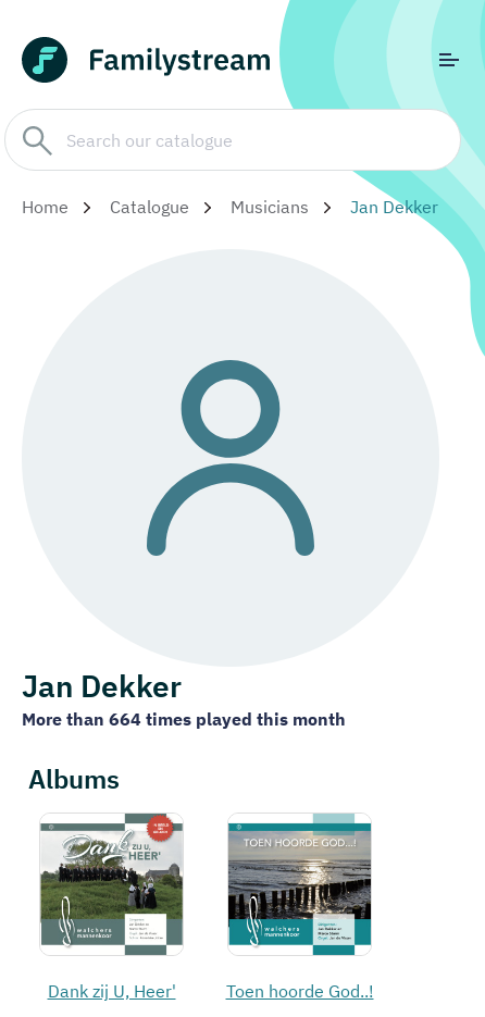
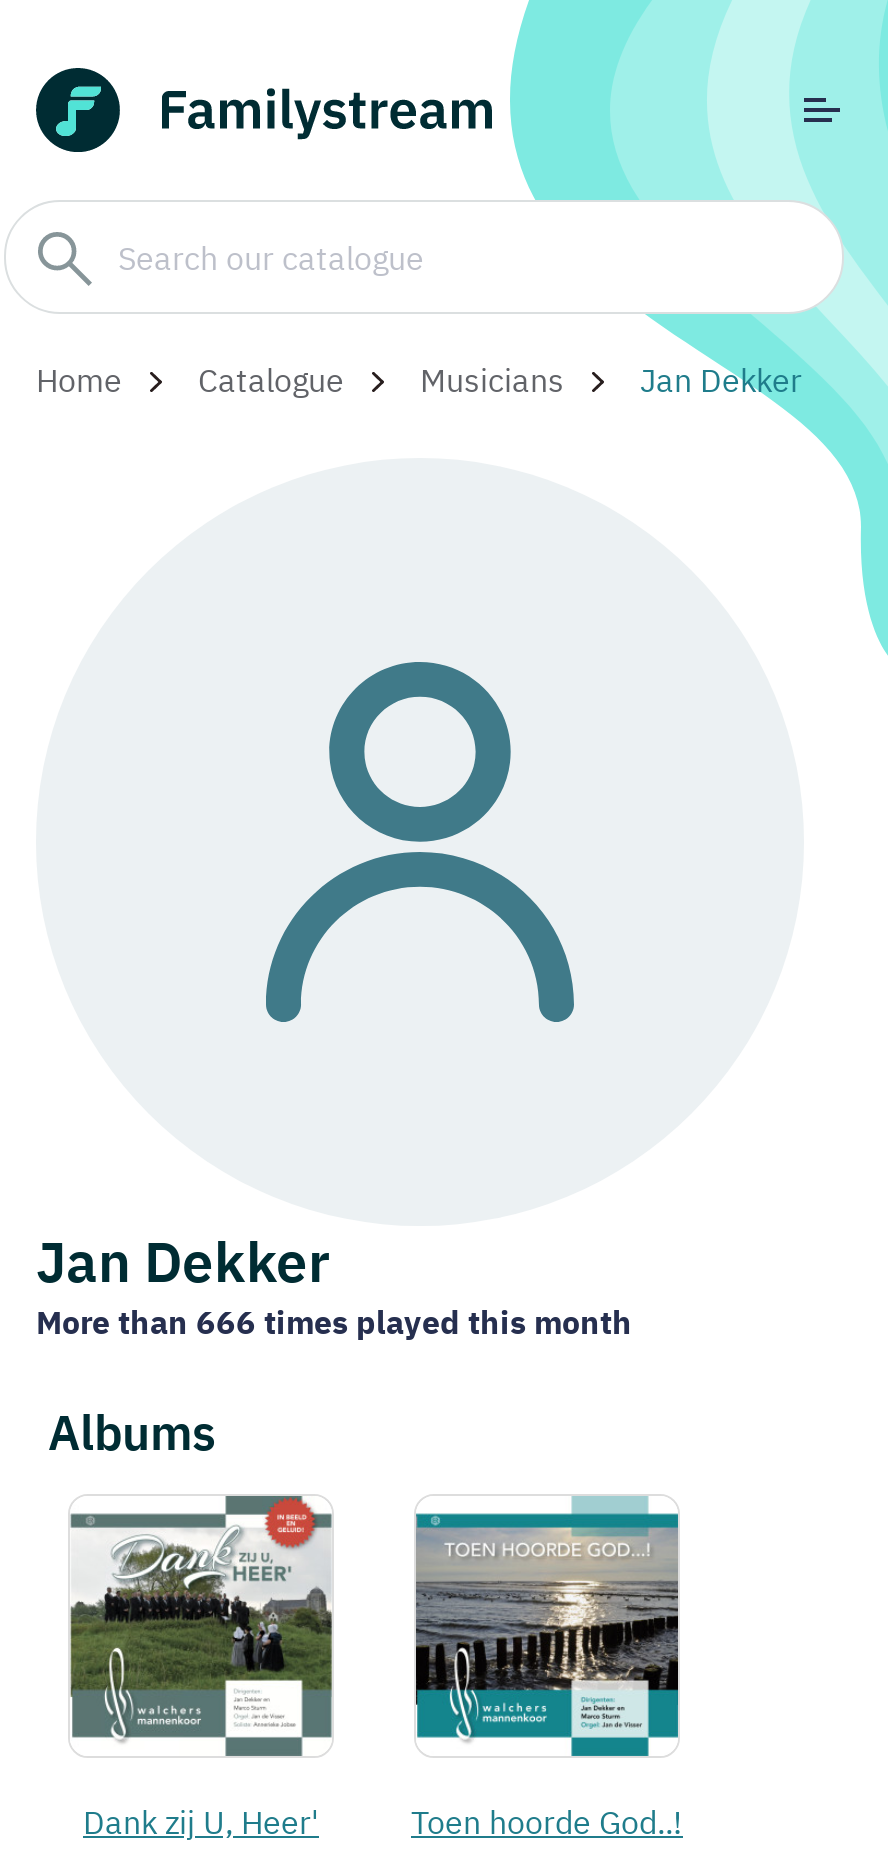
[22,709,346,730] More than 664 times played this month -> [36,1303,632,1343] More than 666 times played this month

